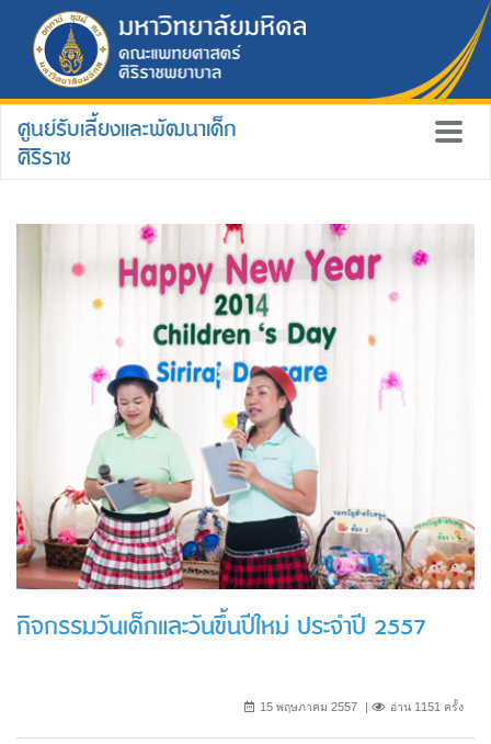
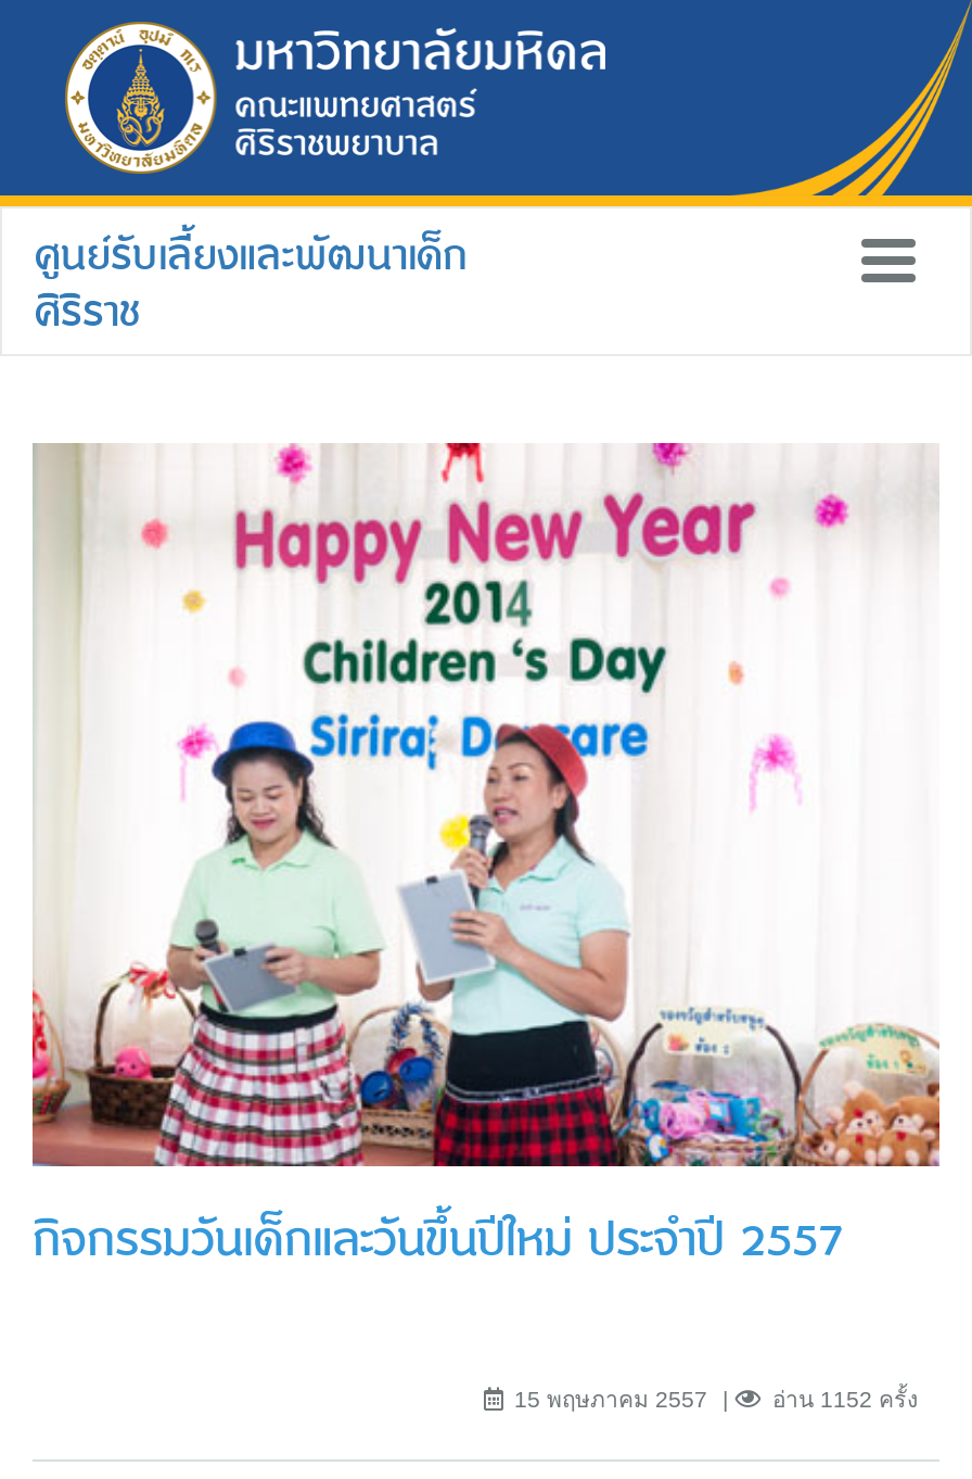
[390,700,464,713] อ่าน 1151 ครั้ง -> [772,1386,918,1412] อ่าน 1152 ครั้ง

